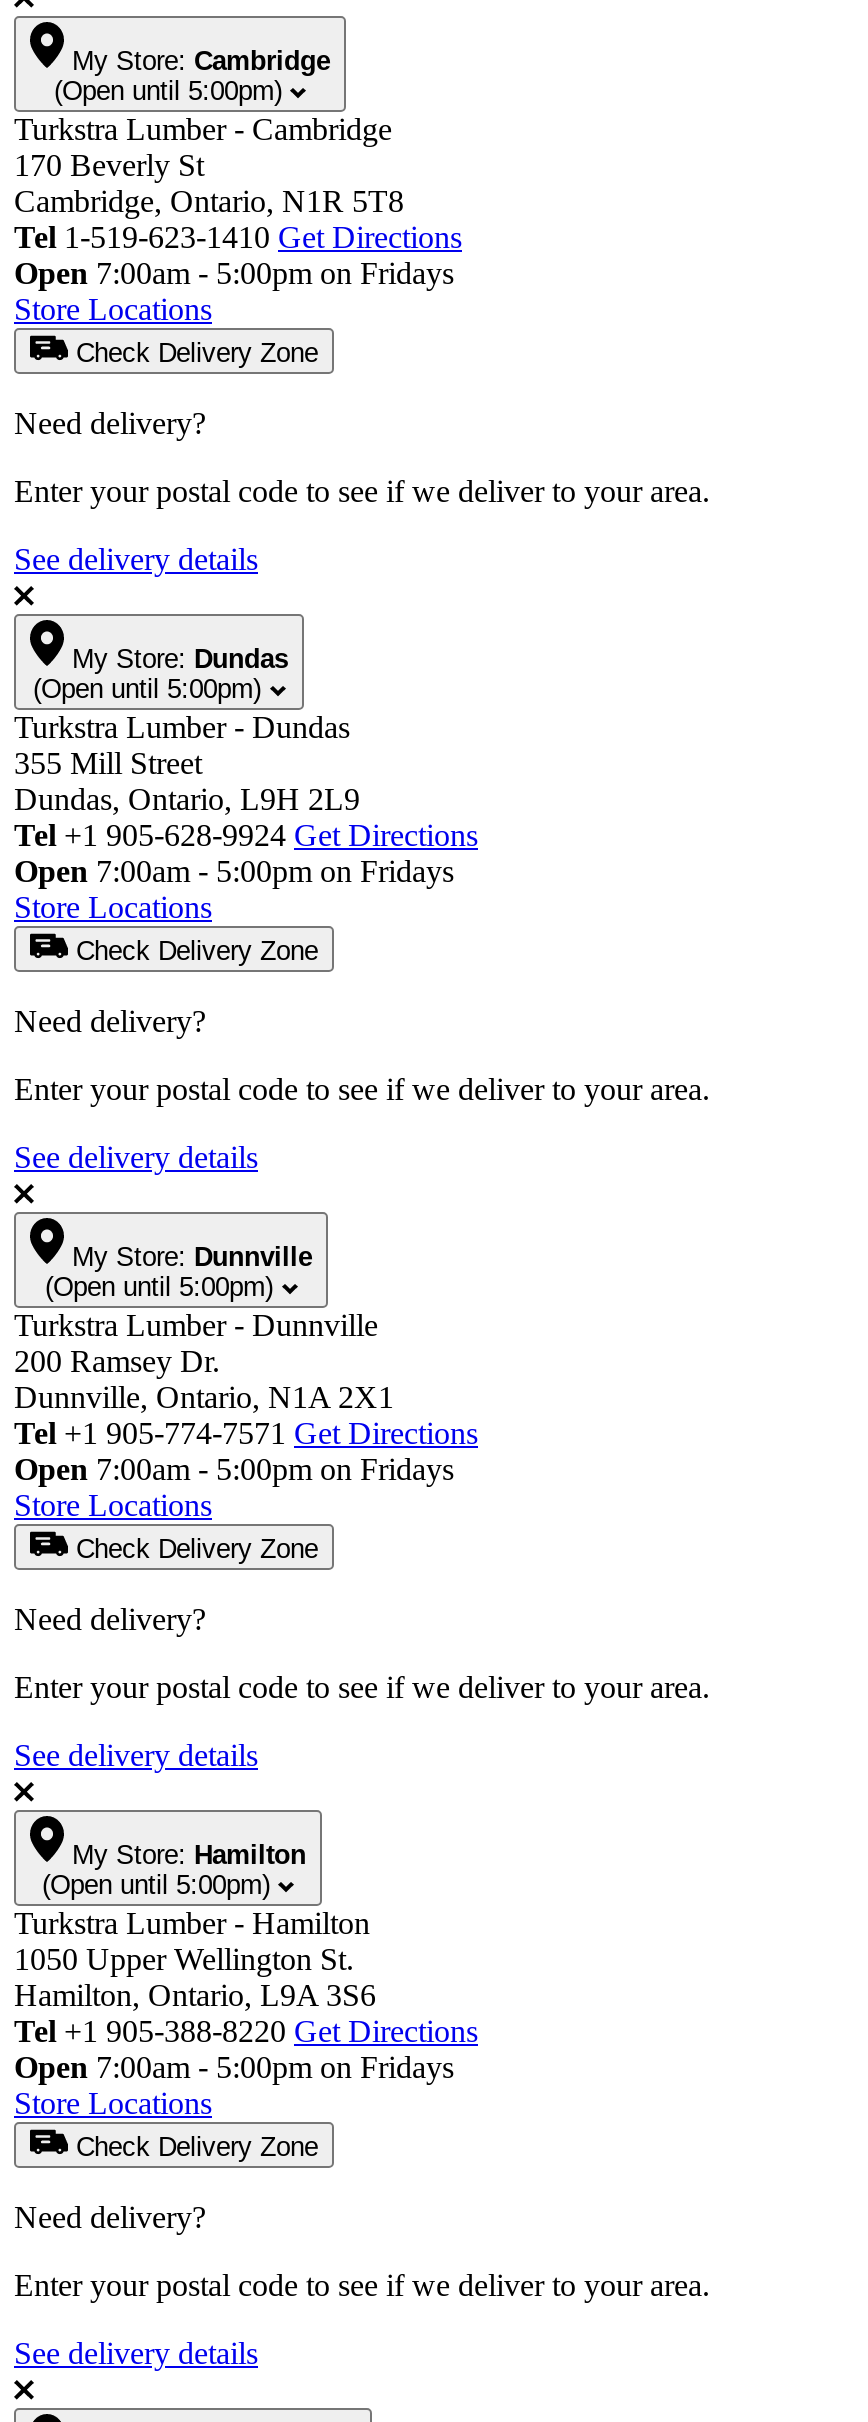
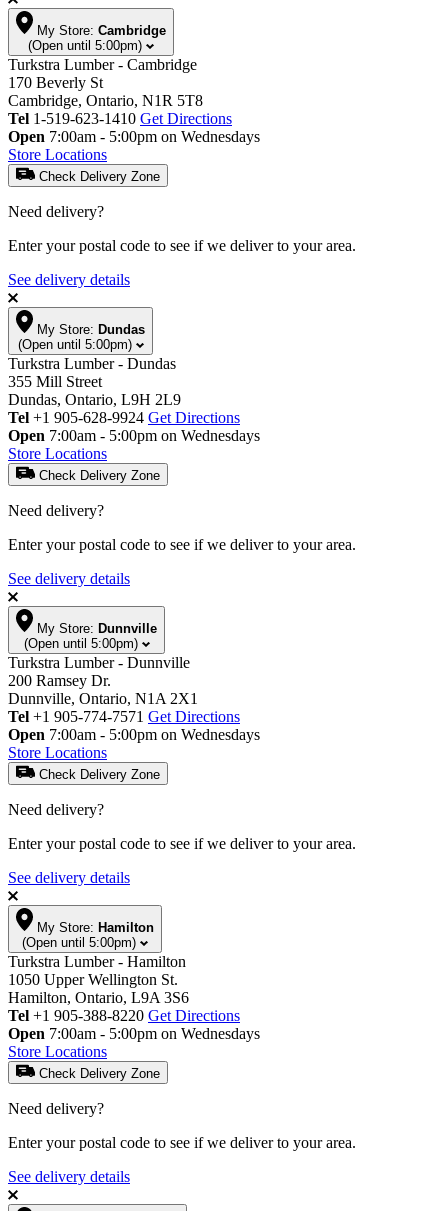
[14,256,454,290] Open 7:00am - 5:00pm on Fridays -> [8,128,260,145] Open 7:00am - 5:00pm on Wednesdays
[14,854,454,888] Open 7:00am - 5:00pm on Fridays -> [8,427,260,444] Open 7:00am - 5:00pm on Wednesdays
[14,1452,454,1486] Open 7:00am - 5:00pm on Fridays -> [8,726,260,743] Open 7:00am - 5:00pm on Wednesdays
[14,2050,454,2084] Open 7:00am - 5:00pm on Fridays -> [8,1025,260,1042] Open 7:00am - 5:00pm on Wednesdays

